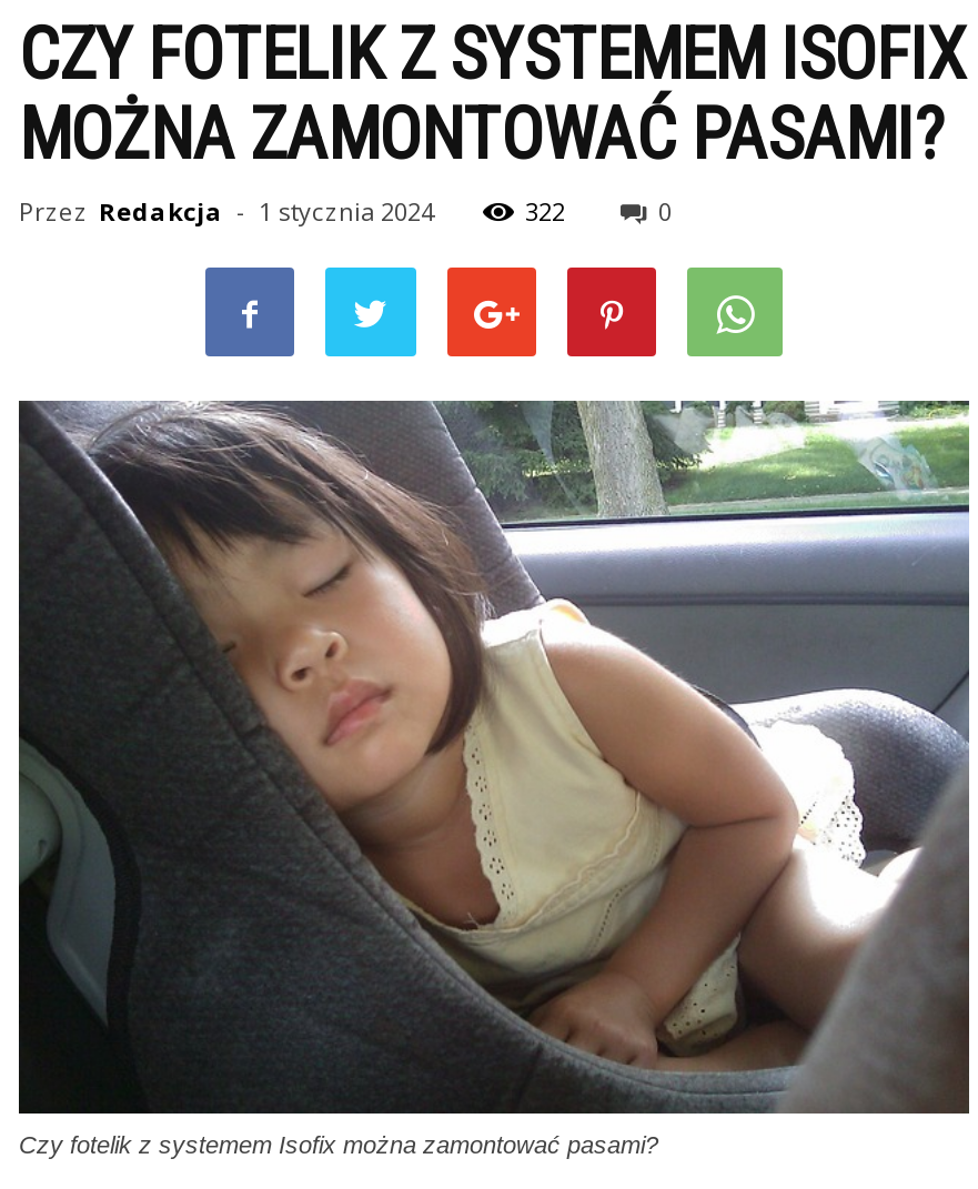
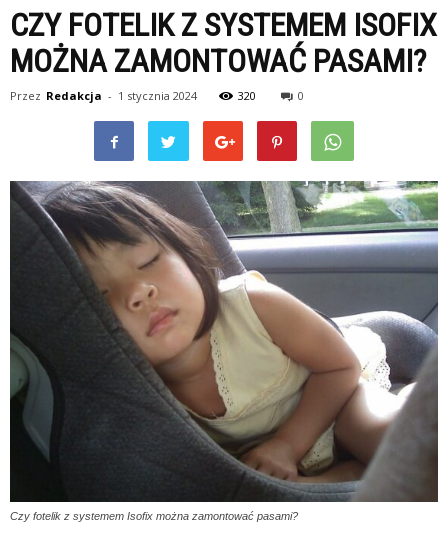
[525,194,565,228] 322 -> [238,88,256,103] 320

